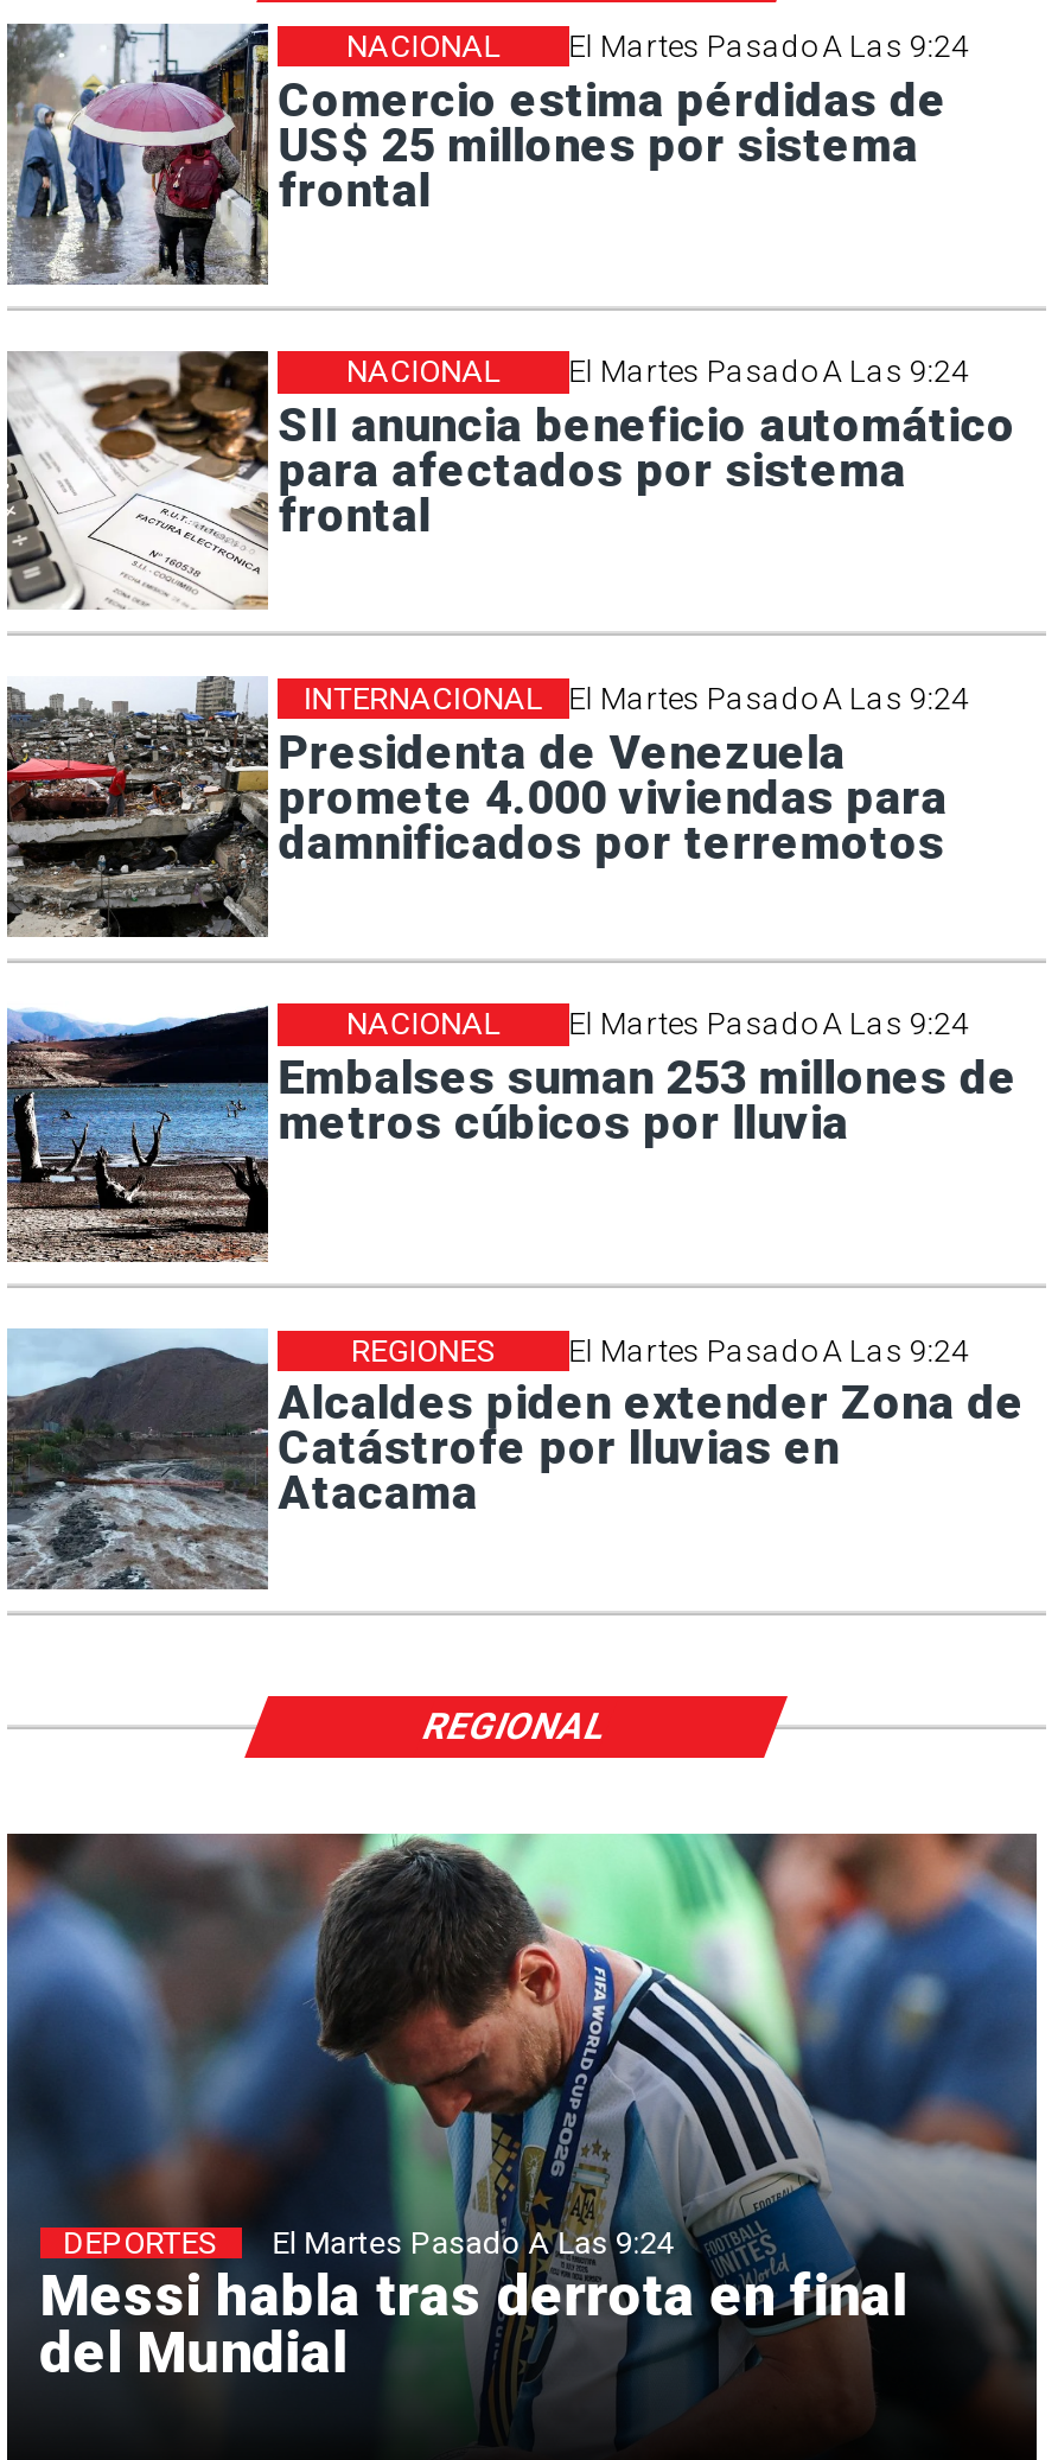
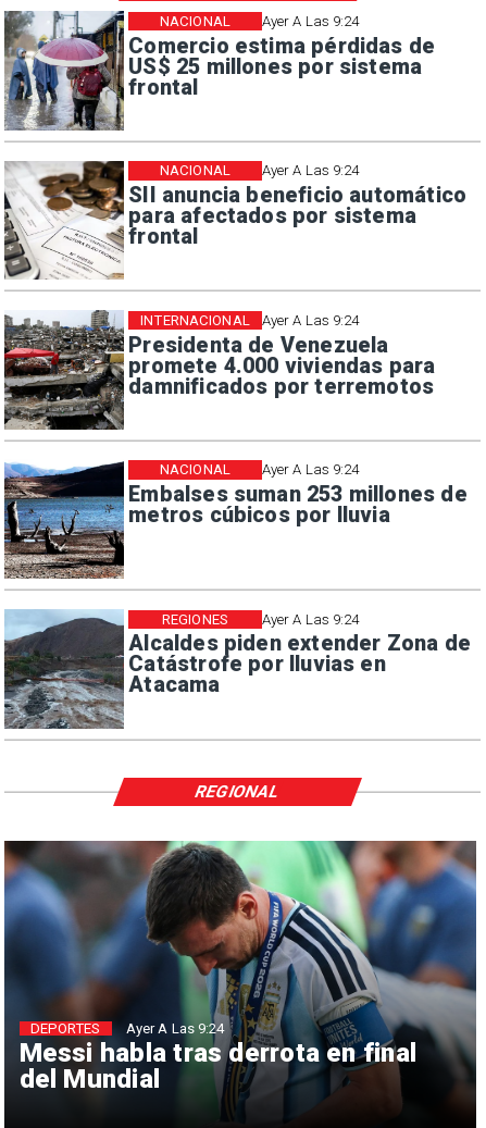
[569,28,968,64] El Martes Pasado A Las 9:24 -> [262,13,359,29] Ayer A Las 9:24
[569,355,968,390] El Martes Pasado A Las 9:24 -> [262,163,359,179] Ayer A Las 9:24
[569,681,968,716] El Martes Pasado A Las 9:24 -> [262,312,359,328] Ayer A Las 9:24
[569,1007,968,1042] El Martes Pasado A Las 9:24 -> [262,462,359,478] Ayer A Las 9:24
[569,1333,968,1368] El Martes Pasado A Las 9:24 -> [262,611,359,627] Ayer A Las 9:24
[272,2225,674,2260] El Martes Pasado A Las 9:24 -> [126,1020,225,1037] Ayer A Las 9:24

